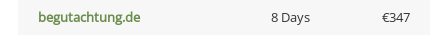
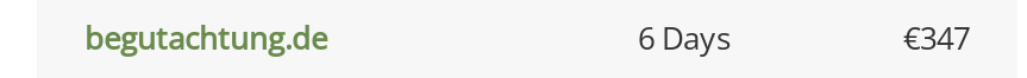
[270,8,309,26] 8 Days -> [638,17,731,59] 6 Days

